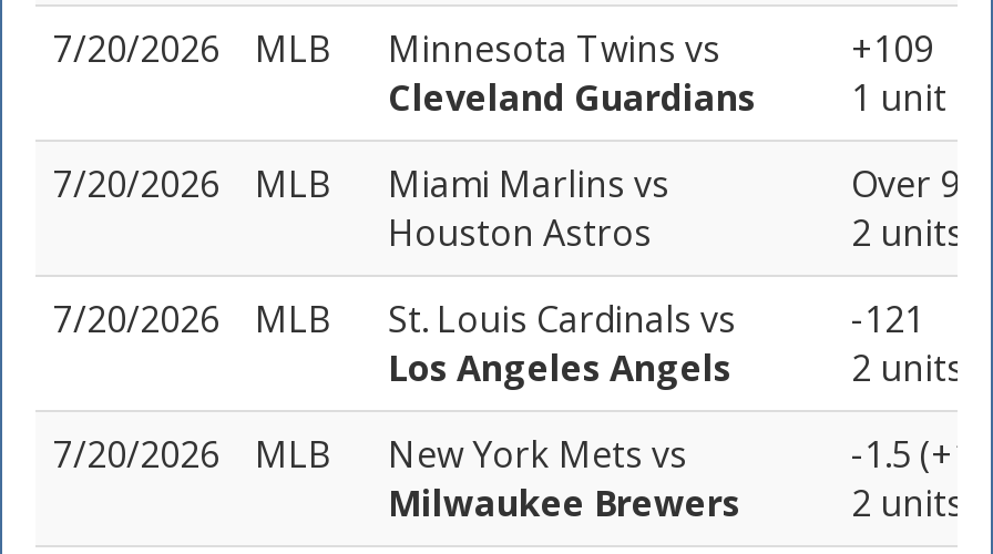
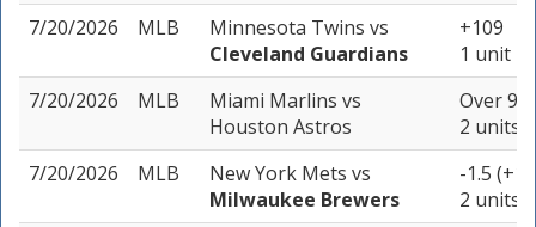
[53,295,964,479] -121 | 2 units | 7/20/2026 | MLB -> none
[388,295,736,392] St. Louis Cardinals vs | Los Angeles Angels -> none

